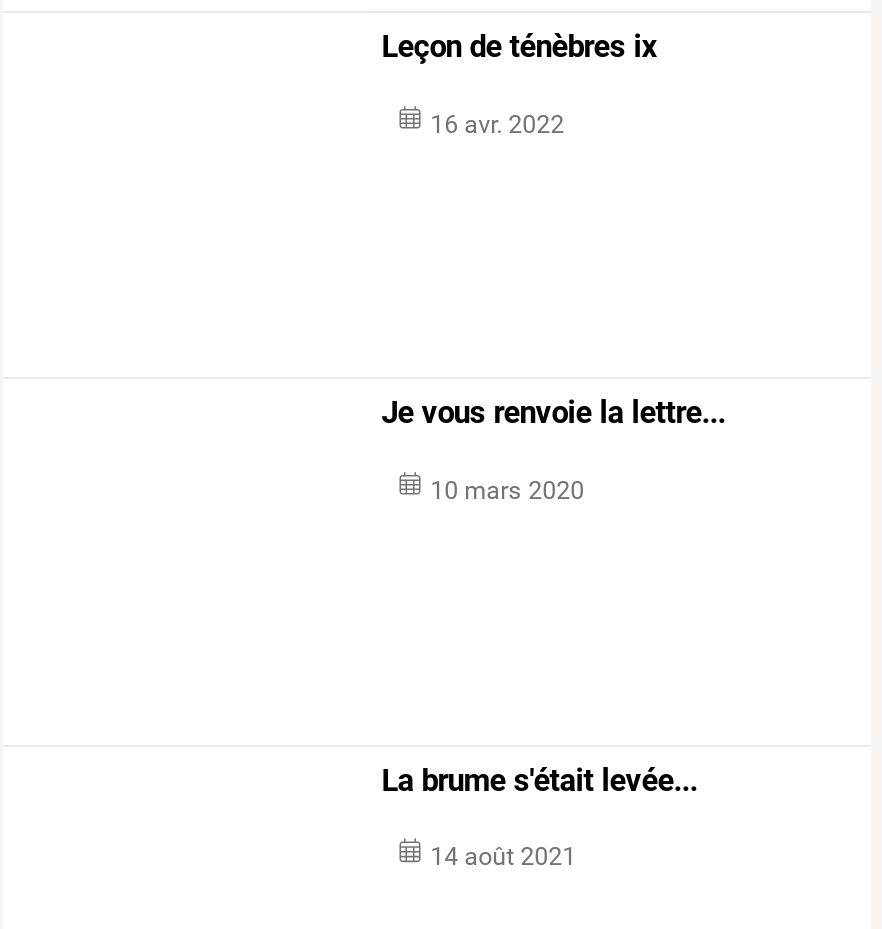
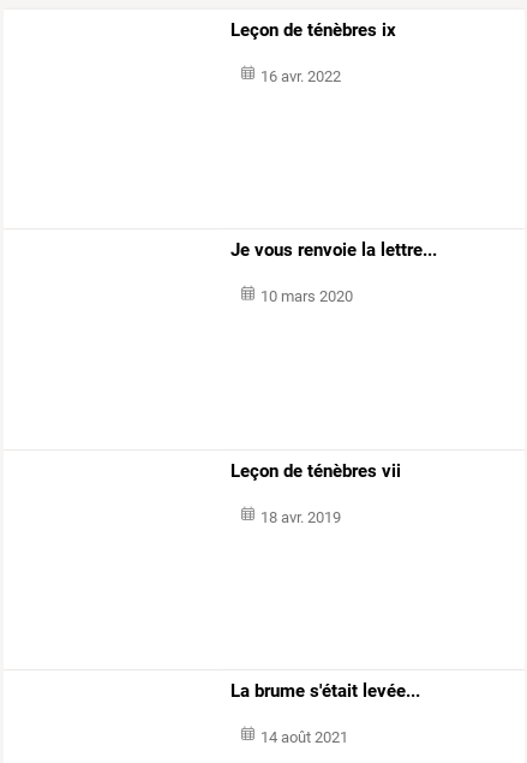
none -> [231,460,401,526] Leçon de ténèbres vii | 18 avr. 2019

